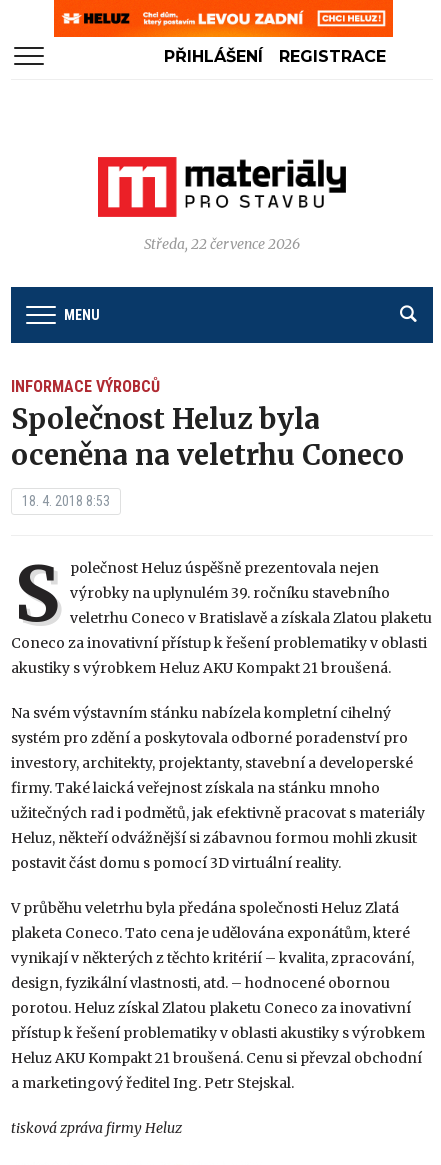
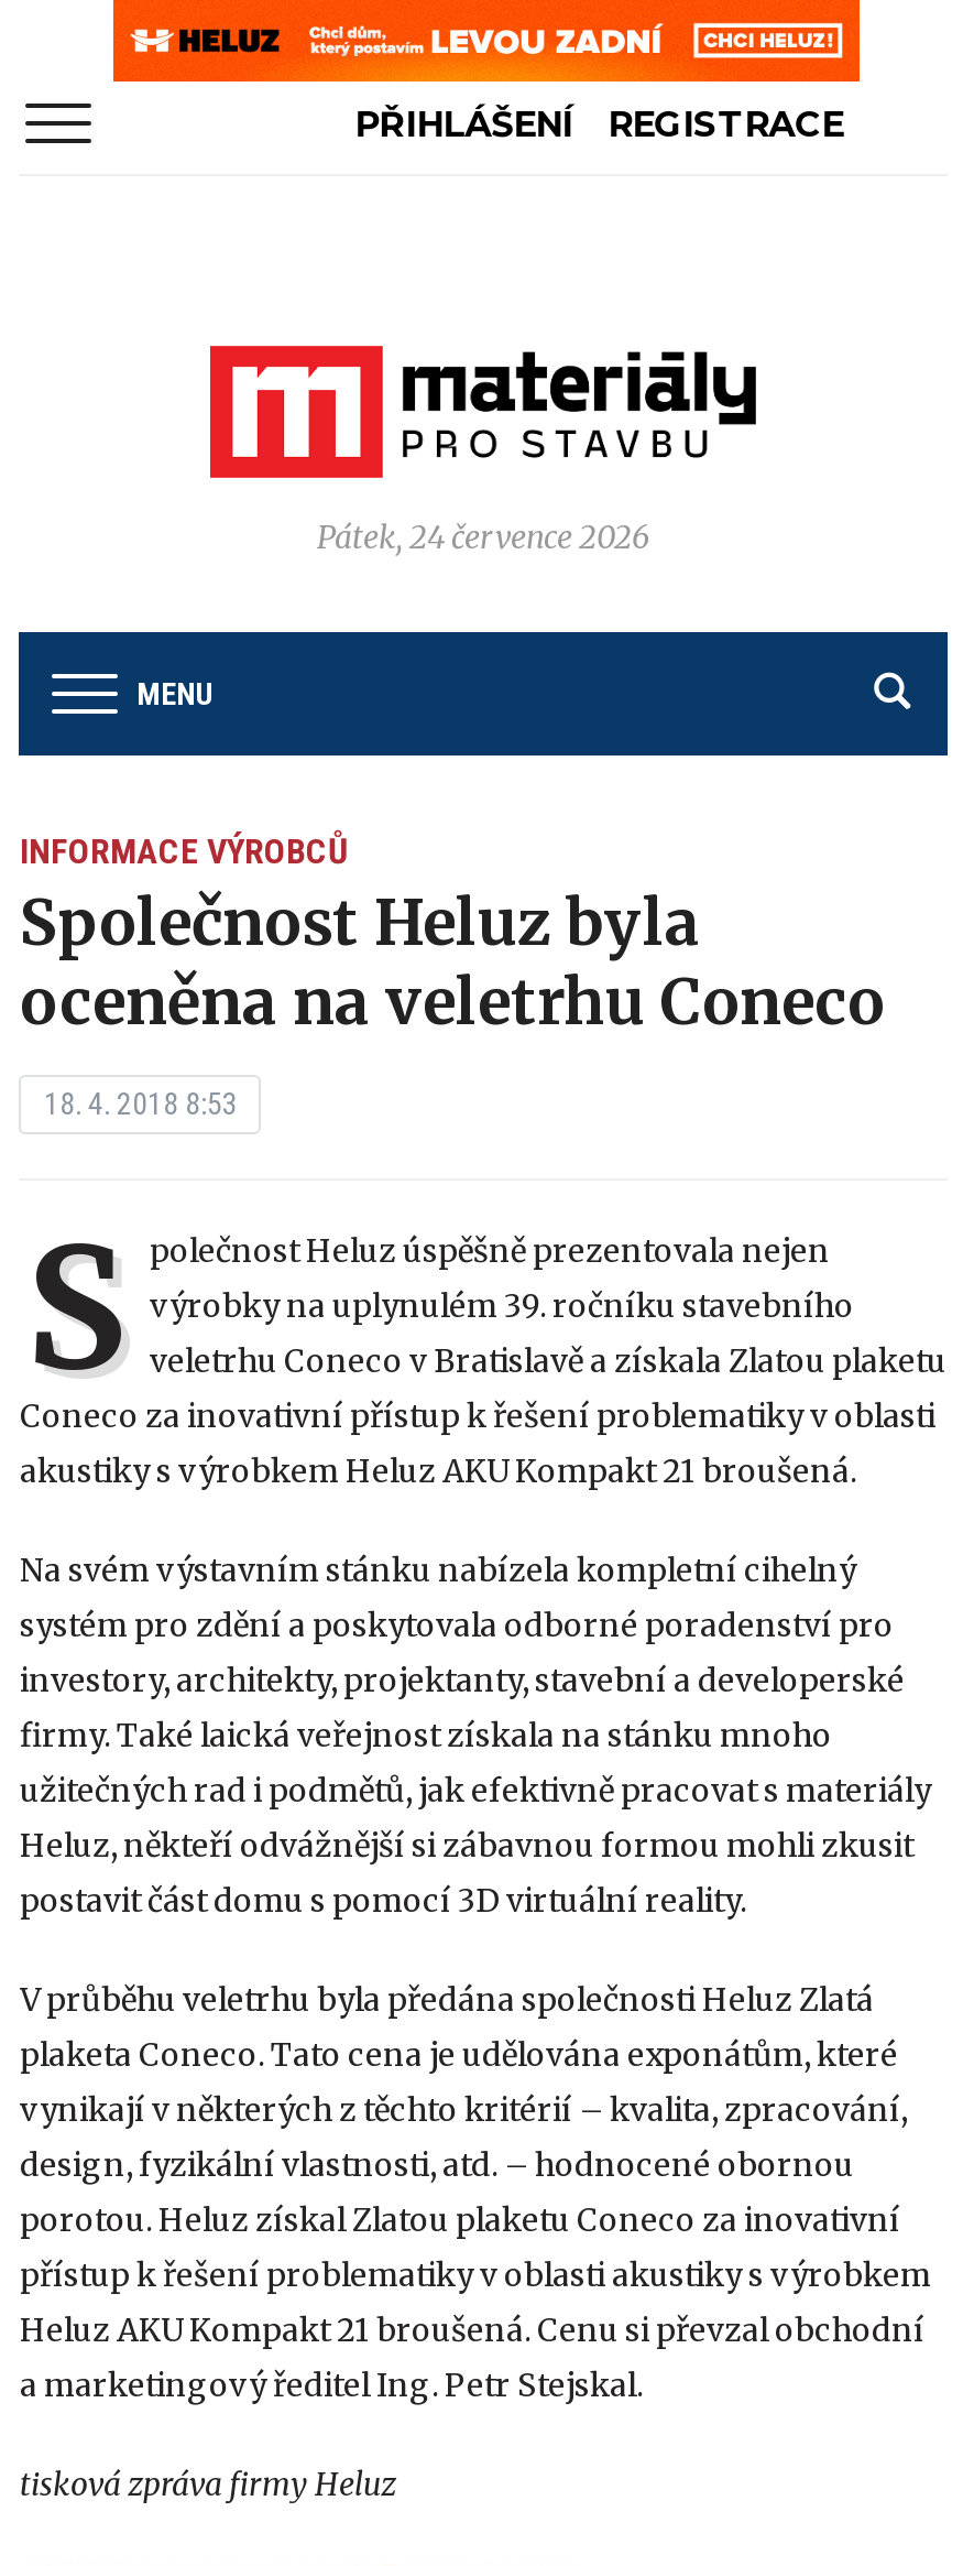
[144,235,300,253] Středa, 22 července 2026 -> [317,517,649,557] Pátek, 24 července 2026

